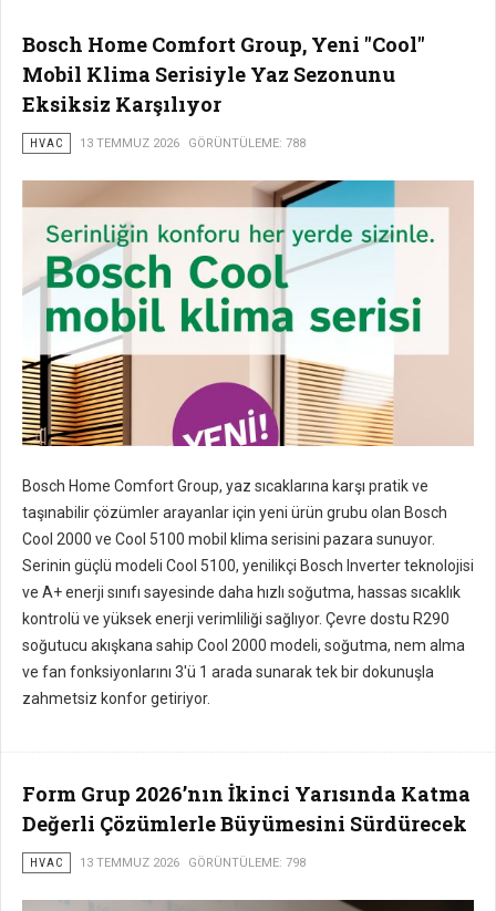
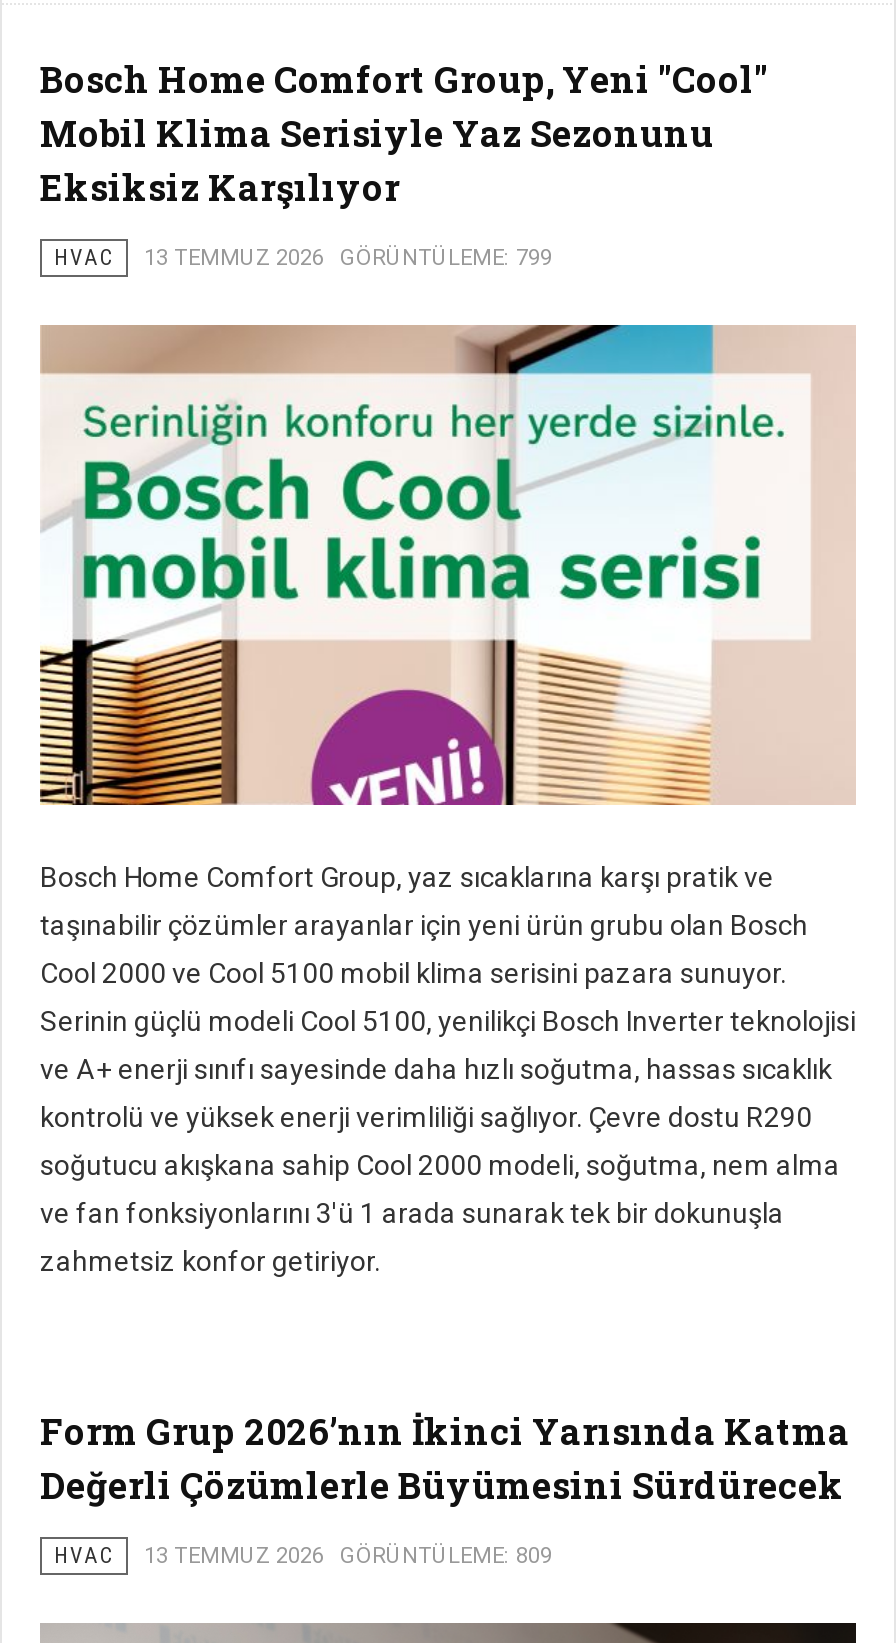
[30,136,306,150] HVAC 13 TEMMUZ 2026 GÖRÜNTÜLEME: 788 -> [54,244,552,270] HVAC 13 TEMMUZ 2026 GÖRÜNTÜLEME: 799
[30,855,306,870] HVAC 13 TEMMUZ 2026 GÖRÜNTÜLEME: 798 -> [54,1542,552,1568] HVAC 13 TEMMUZ 2026 GÖRÜNTÜLEME: 809

